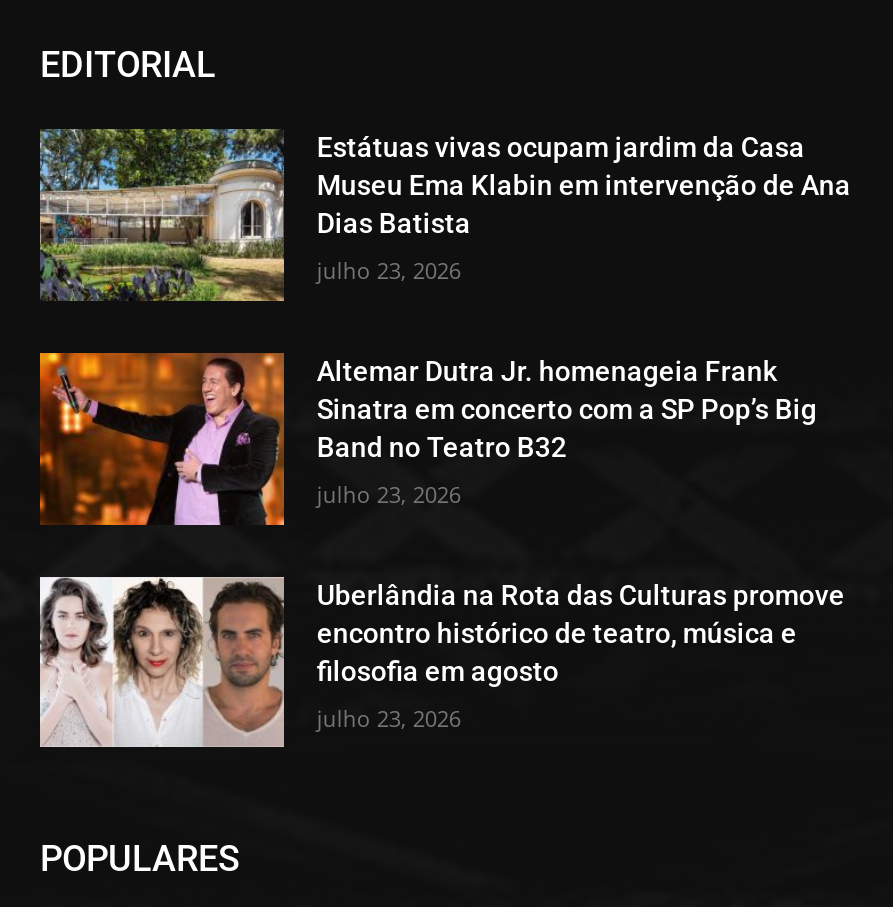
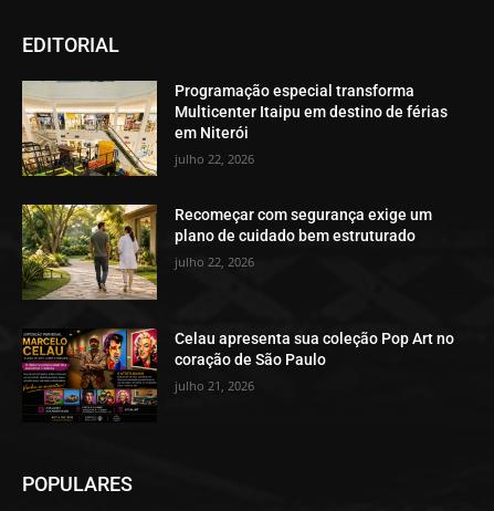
[38,127,851,303] [image] | Estátuas vivas ocupam jardim da Casa | Museu Ema Klabin em intervenção de Ana | Dias Batista -> [21,80,448,177] [image] | Programação especial transforma | Multicenter Itaipu em destino de férias | em Niterói
[317,256,461,286] julho 23, 2026 -> [175,151,255,167] julho 22, 2026
[38,351,817,527] [image] | Altemar Dutra Jr. homenageia Frank | Sinatra em concerto com a SP Pop’s Big | Band no Teatro B32 -> [21,204,433,301] [image] | Recomeçar com segurança exige um | plano de cuidado bem estruturado
[317,479,461,509] julho 23, 2026 -> [175,253,255,270] julho 22, 2026
[38,575,845,749] [image] | Uberlândia na Rota das Culturas promove | encontro histórico de teatro, música e | filosofia em agosto -> [22,327,455,423] [image] | Celau apresenta sua coleção Pop Art no | coração de São Paulo
[317,702,461,732] julho 23, 2026 -> [175,377,255,393] julho 21, 2026

